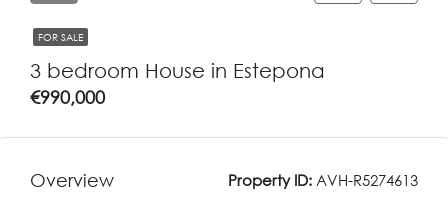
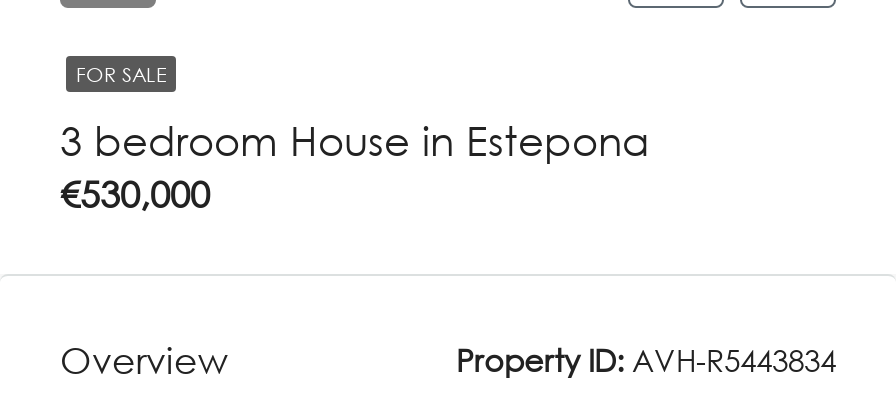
[30,86,105,108] €990,000 -> [60,172,210,216] €530,000
[228,171,418,189] Property ID: AVH-R5274613 -> [456,342,836,378] Property ID: AVH-R5443834

